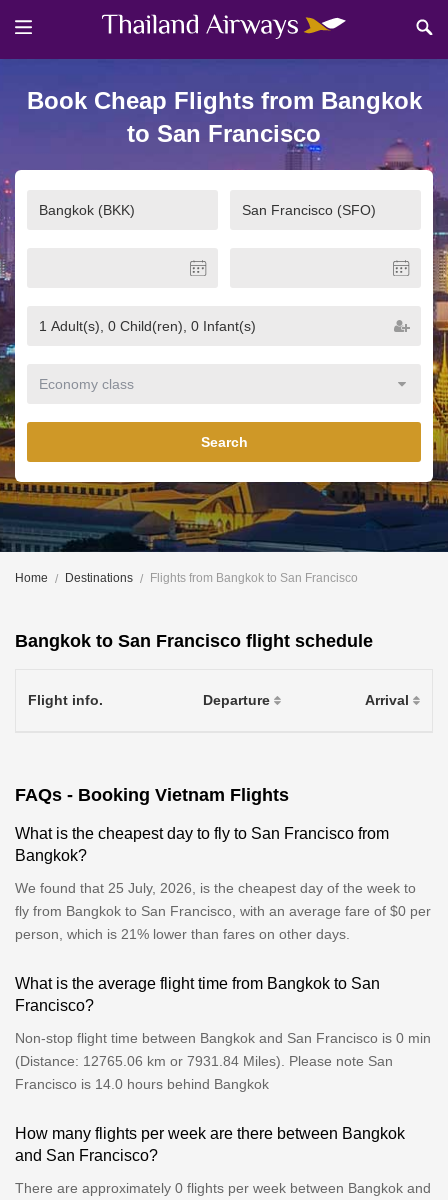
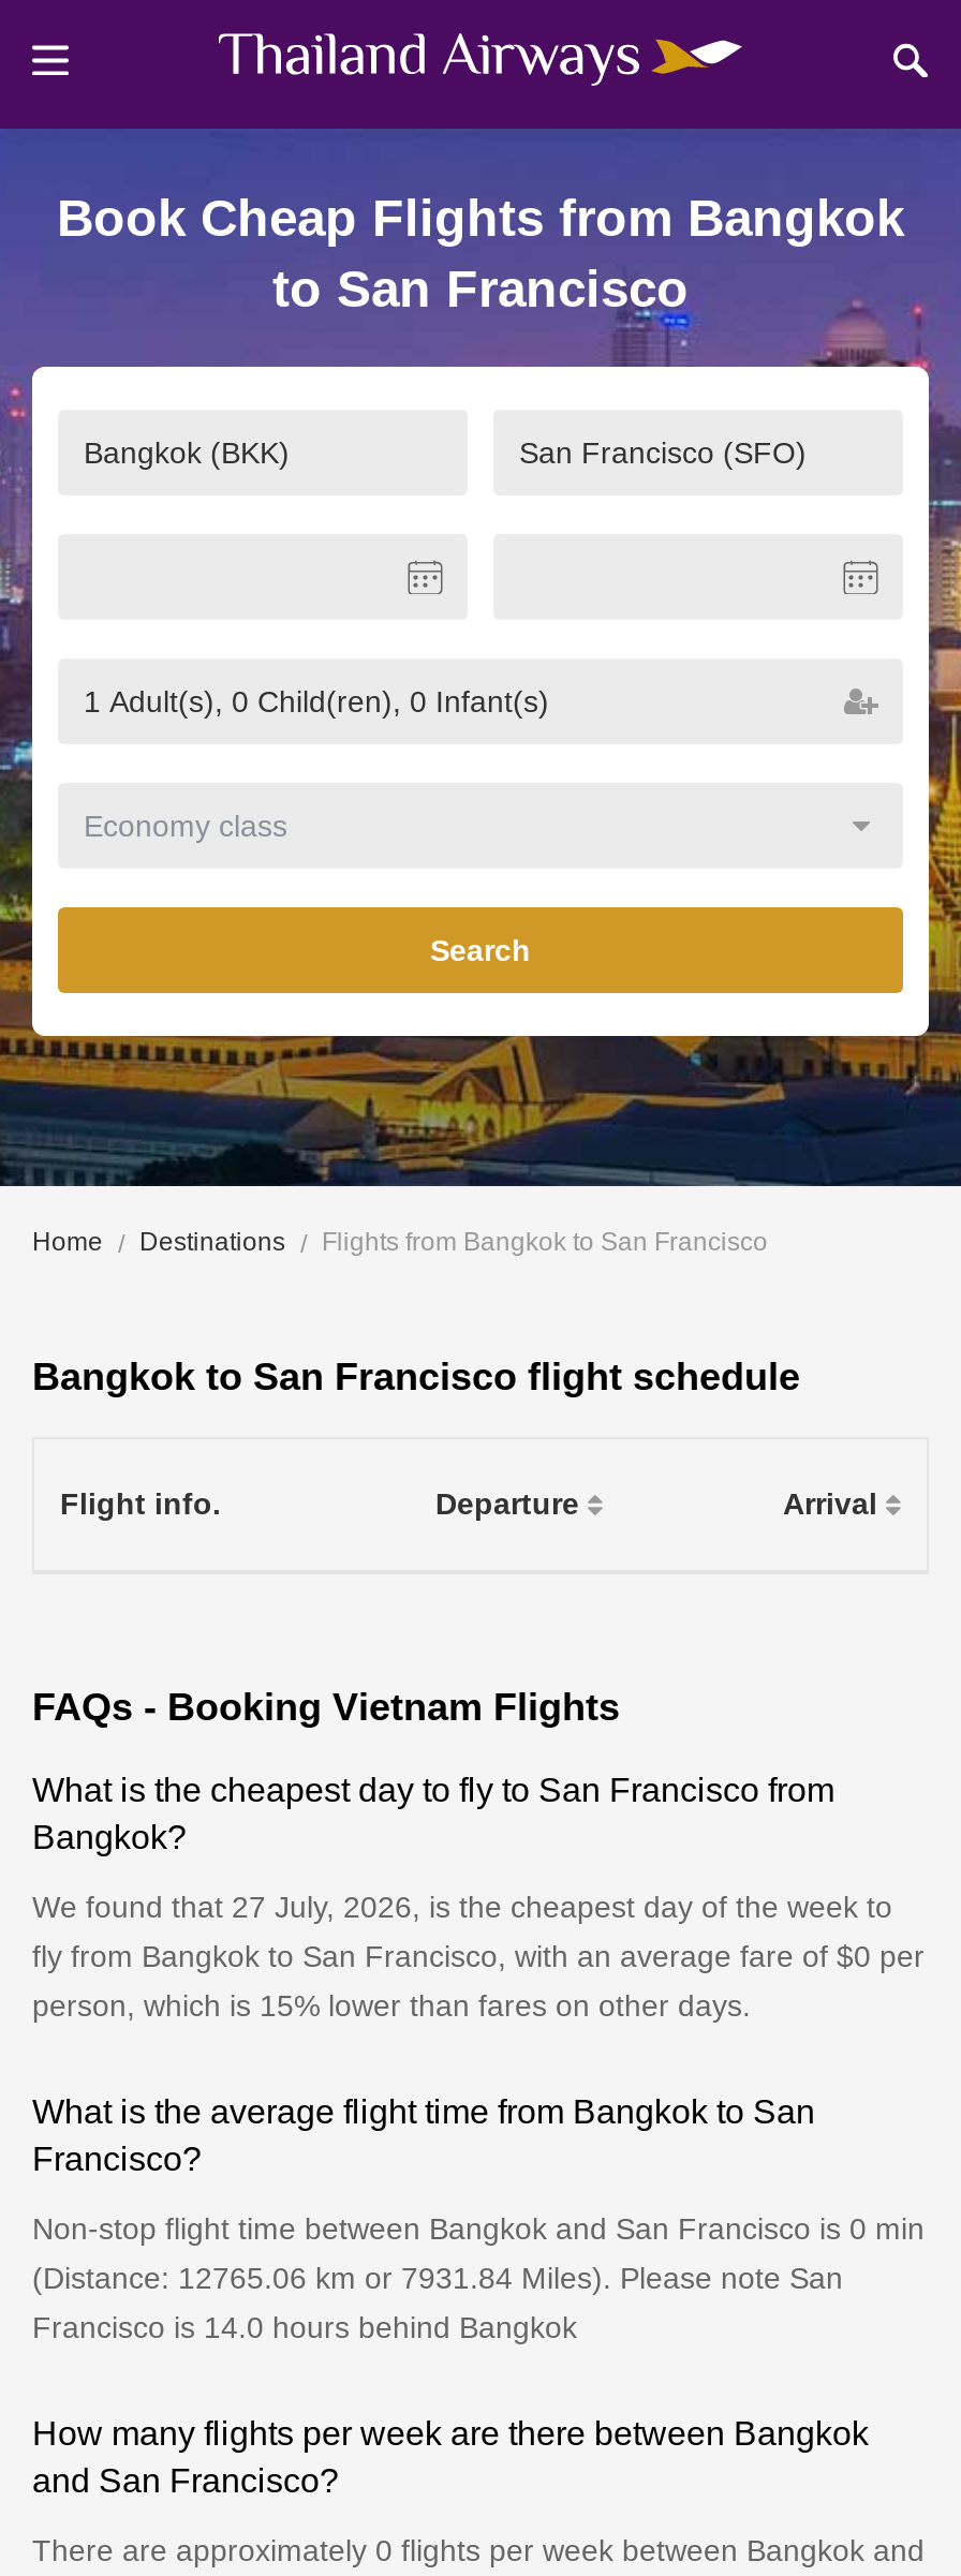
[15,880,416,896] We found that 25 July, 2026, is the cheapest day of the week to -> [32,1889,892,1924] We found that 27 July, 2026, is the cheapest day of the week to
[15,926,350,942] person, which is 21% lower than fares on other days. -> [32,1988,751,2022] person, which is 15% lower than fares on other days.

